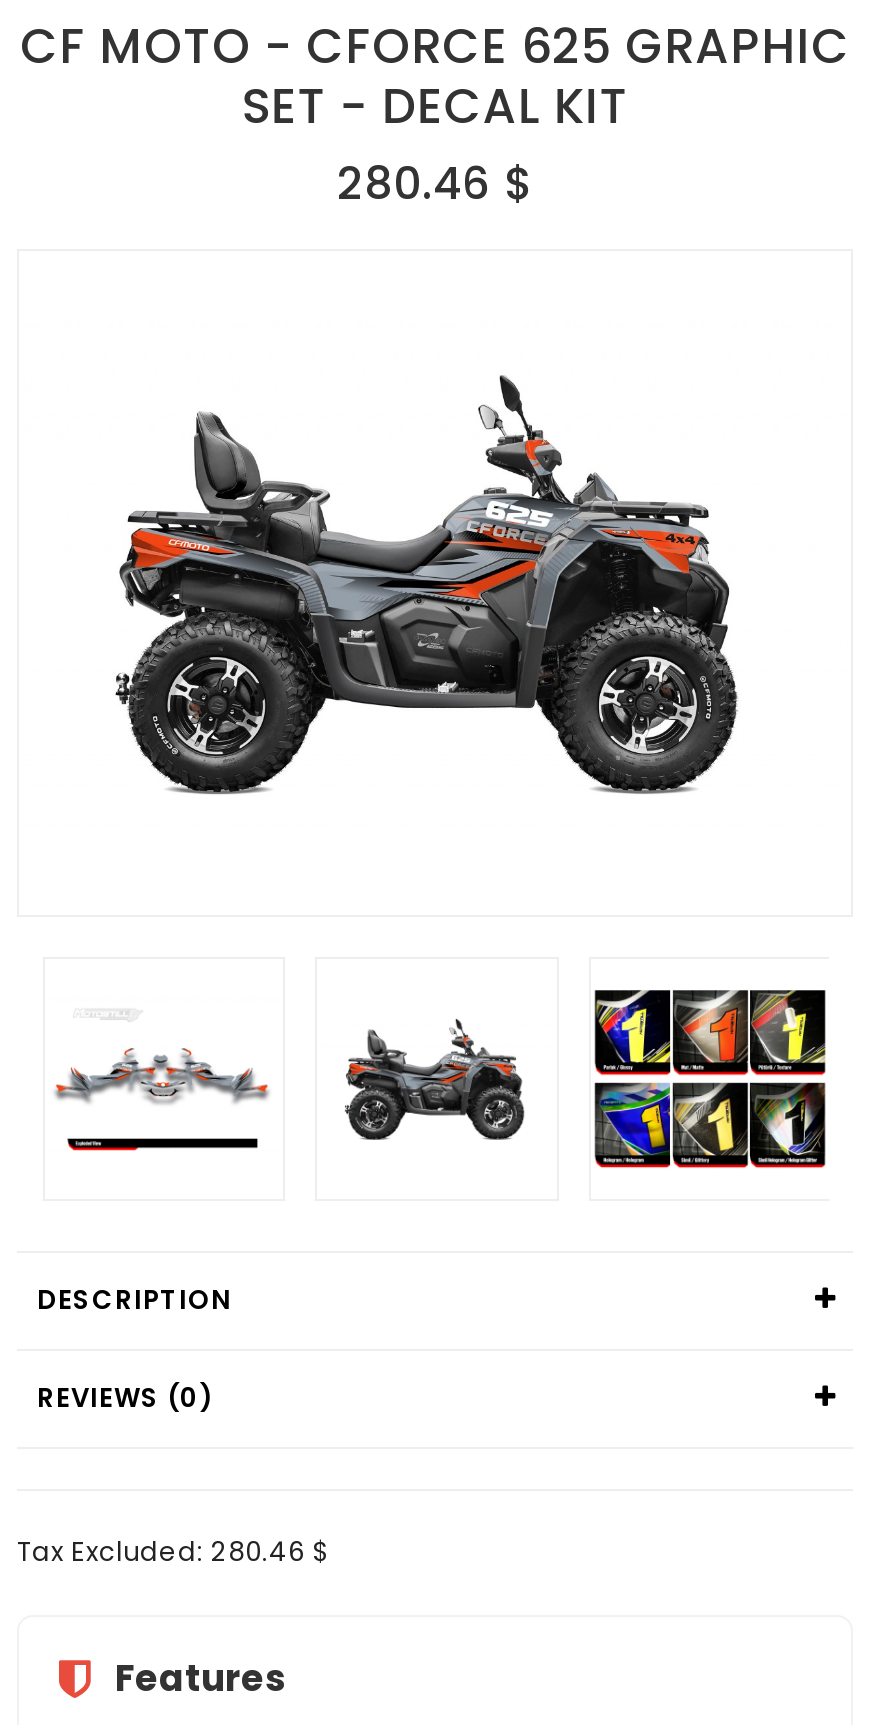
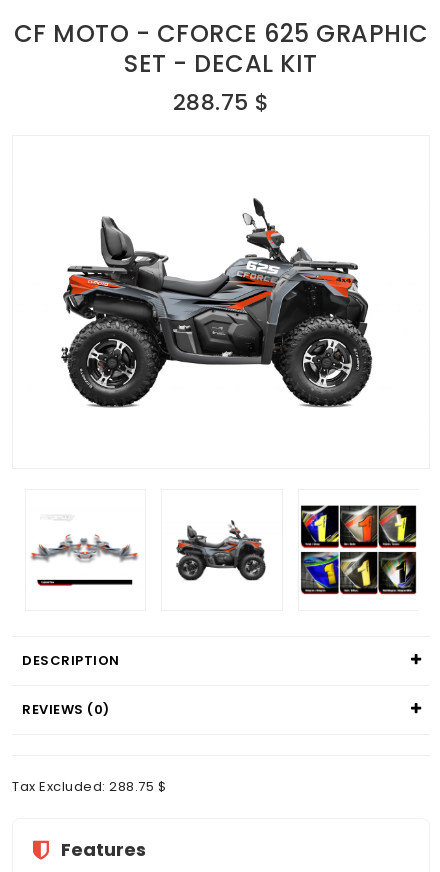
[337,152,533,214] 280.46 $ -> [172,87,269,118] 288.75 $
[17,1533,329,1571] Tax Excluded: 280.46 $ -> [12,777,166,796] Tax Excluded: 288.75 $

